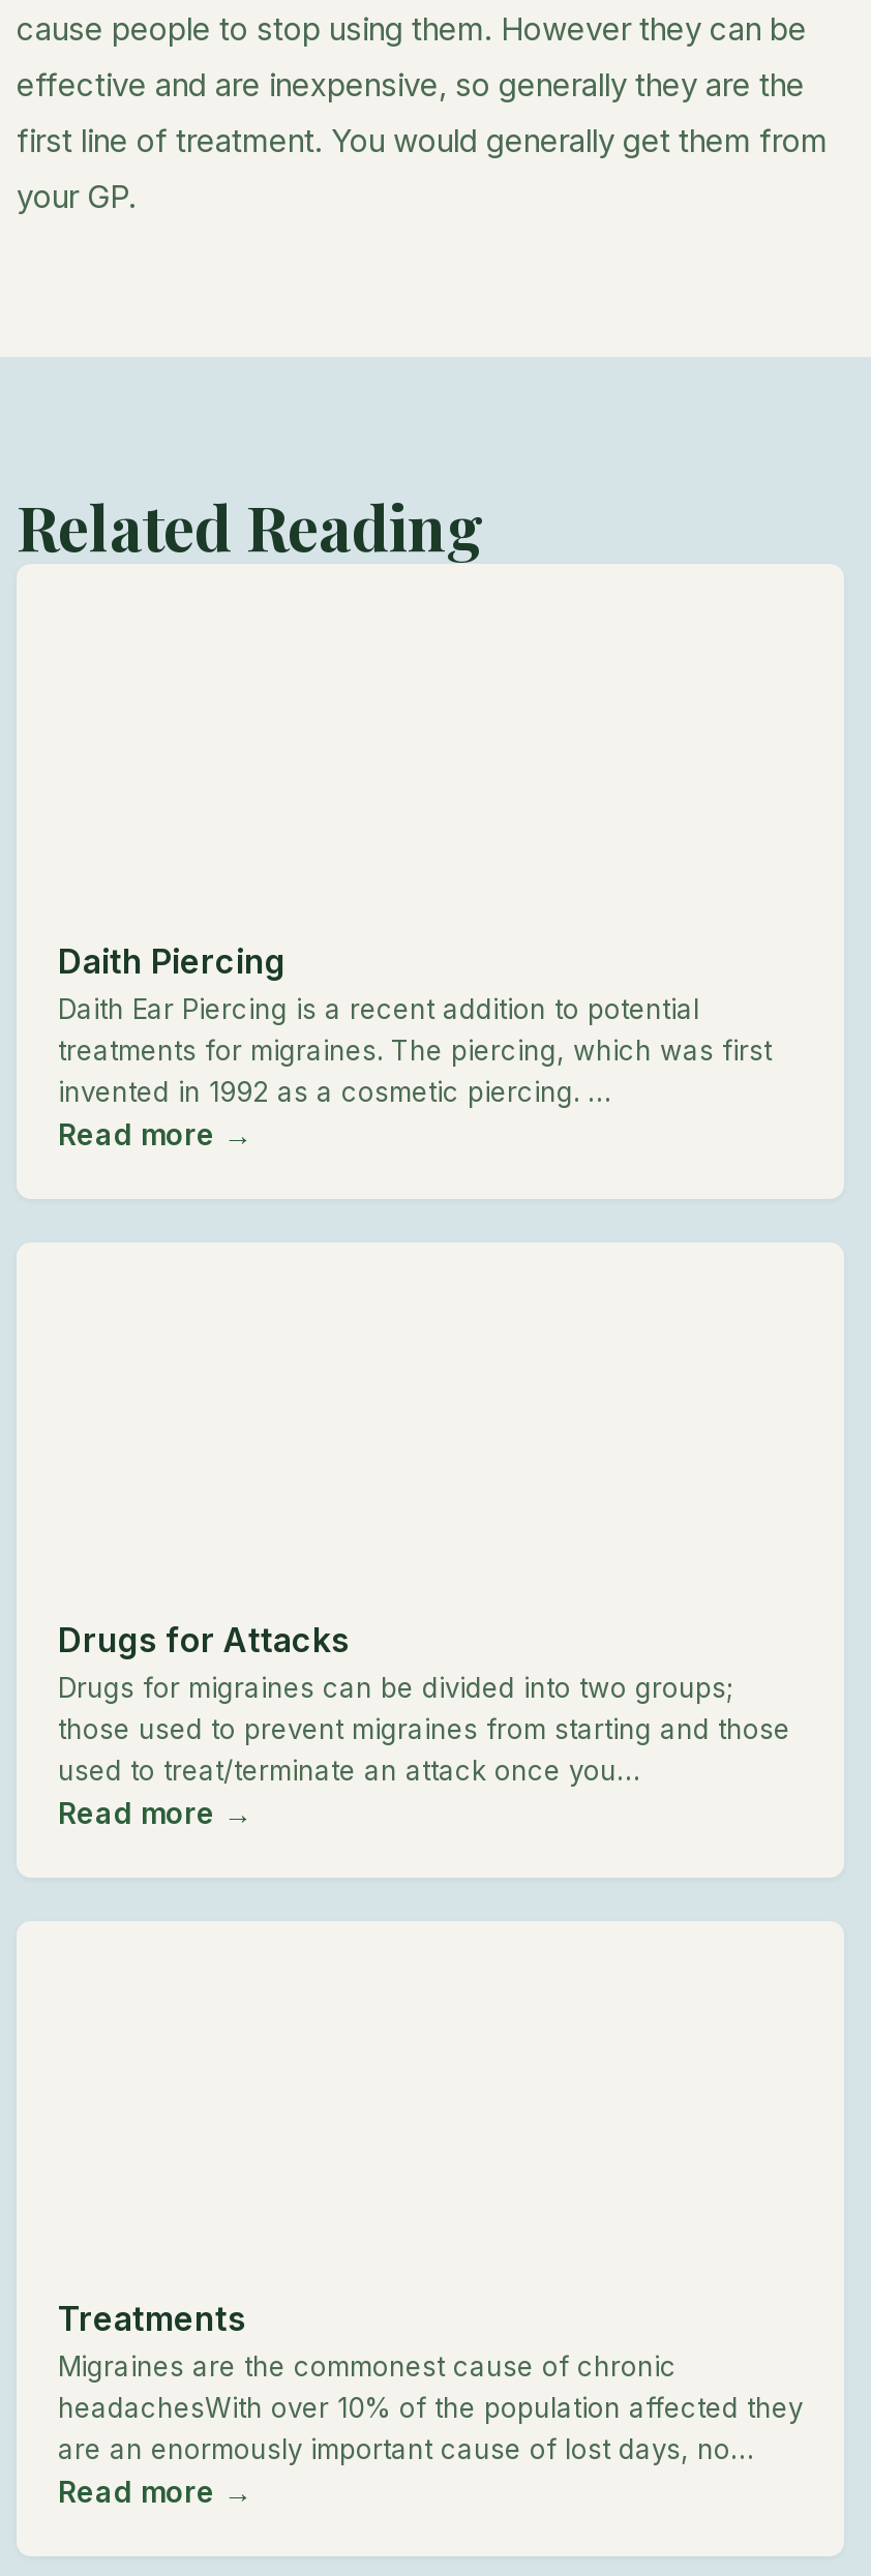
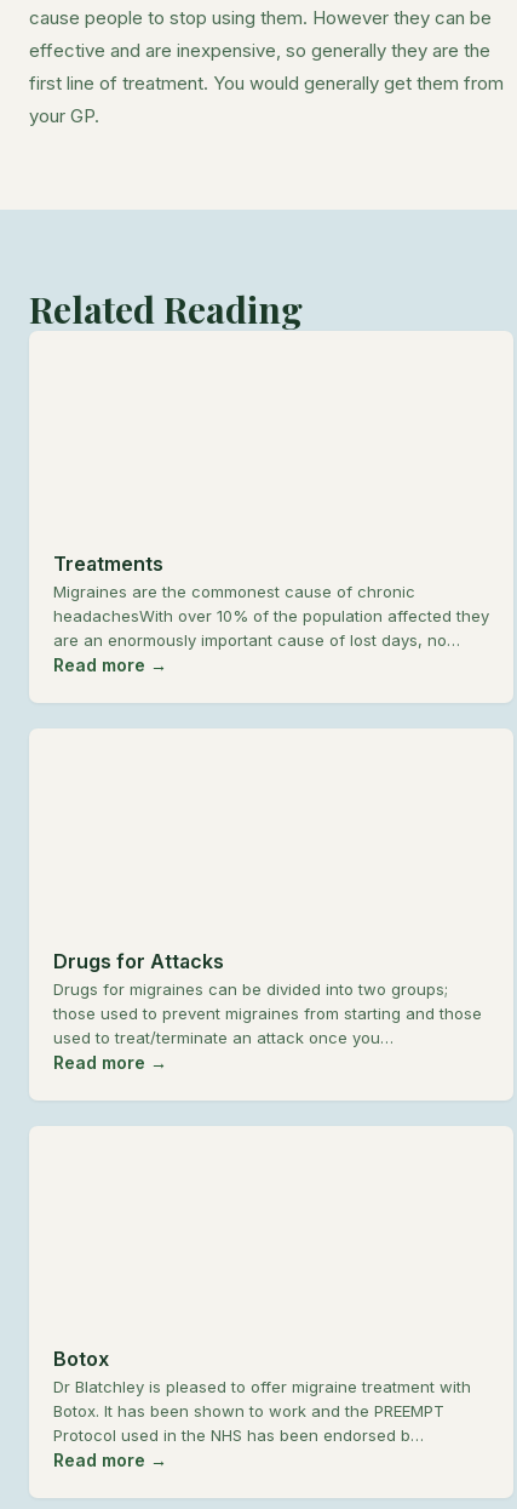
[58,940,772,1108] Daith Piercing | Daith Ear Piercing is a recent addition to potential | treatments for migraines. The piercing, which was first | invented in 1992 as a cosmetic piercing. … -> none
none -> [53,1347,471,1445] Botox | Dr Blatchley is pleased to offer migraine treatment with | Botox. It has been shown to work and the PREEMPT | Protocol used in the NHS has been endorsed b…
moved [58,2298,803,2465] -> [53,551,489,650]: Treatments | Migraines are the commonest cause of chronic | headachesWith over 10% of the population affected they | are an enormously important cause of lost days, no…

